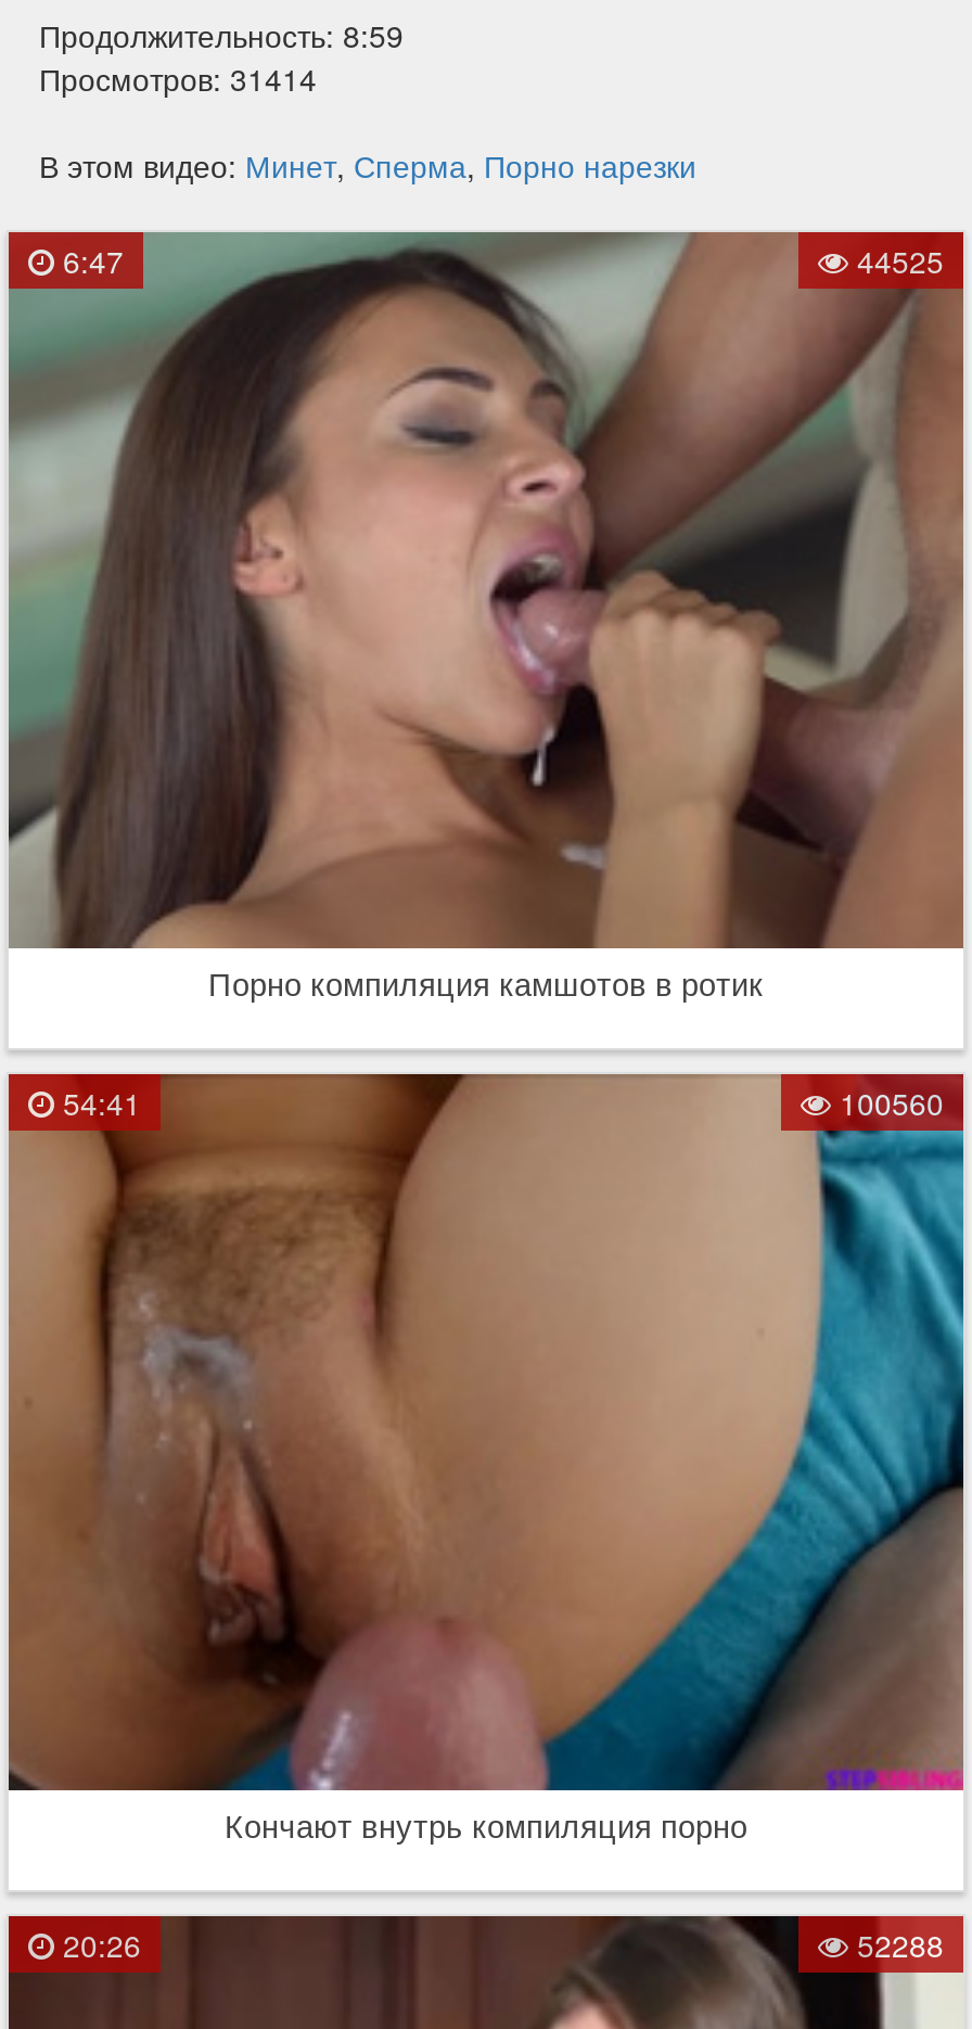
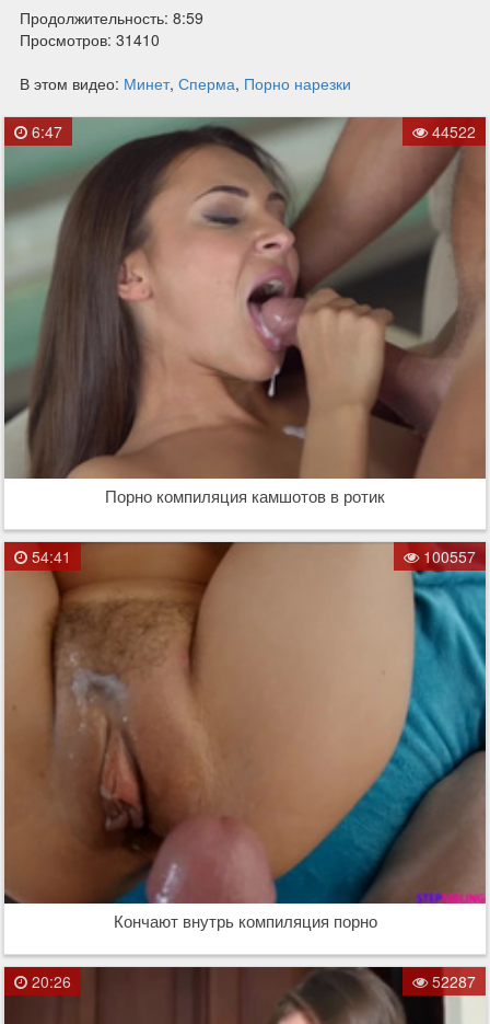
[39,56,317,100] Просмотров: 31414 -> [20,28,160,50] Просмотров: 31410
[848,239,944,282] 44525 -> [428,120,476,142] 44522
[831,1081,944,1124] 100560 -> [419,545,476,567] 100557
[848,1923,944,1966] 52288 -> [428,970,476,992] 52287

